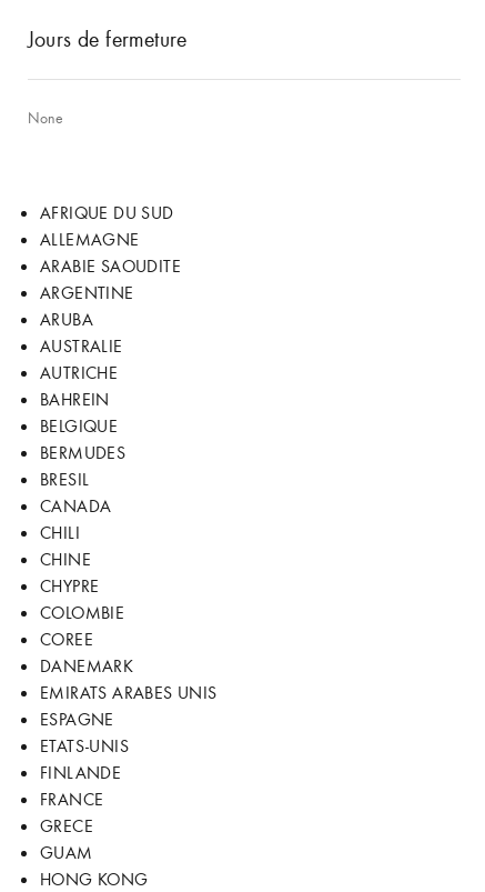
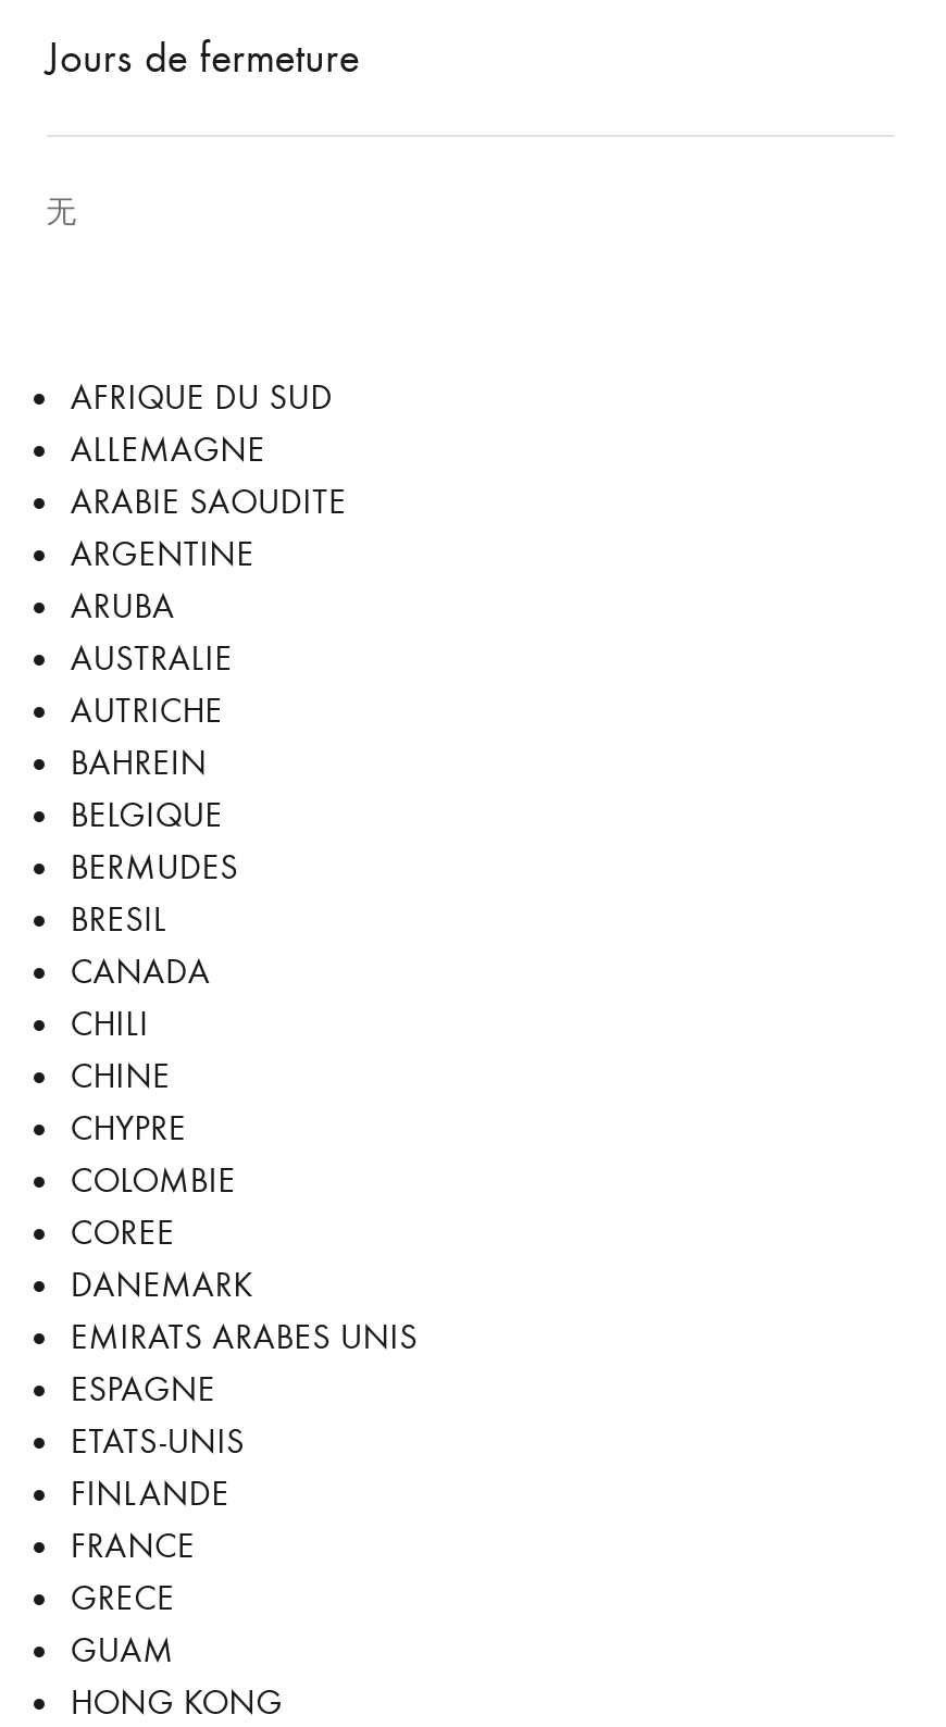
[27,108,64,128] None -> [46,191,77,231] 无

